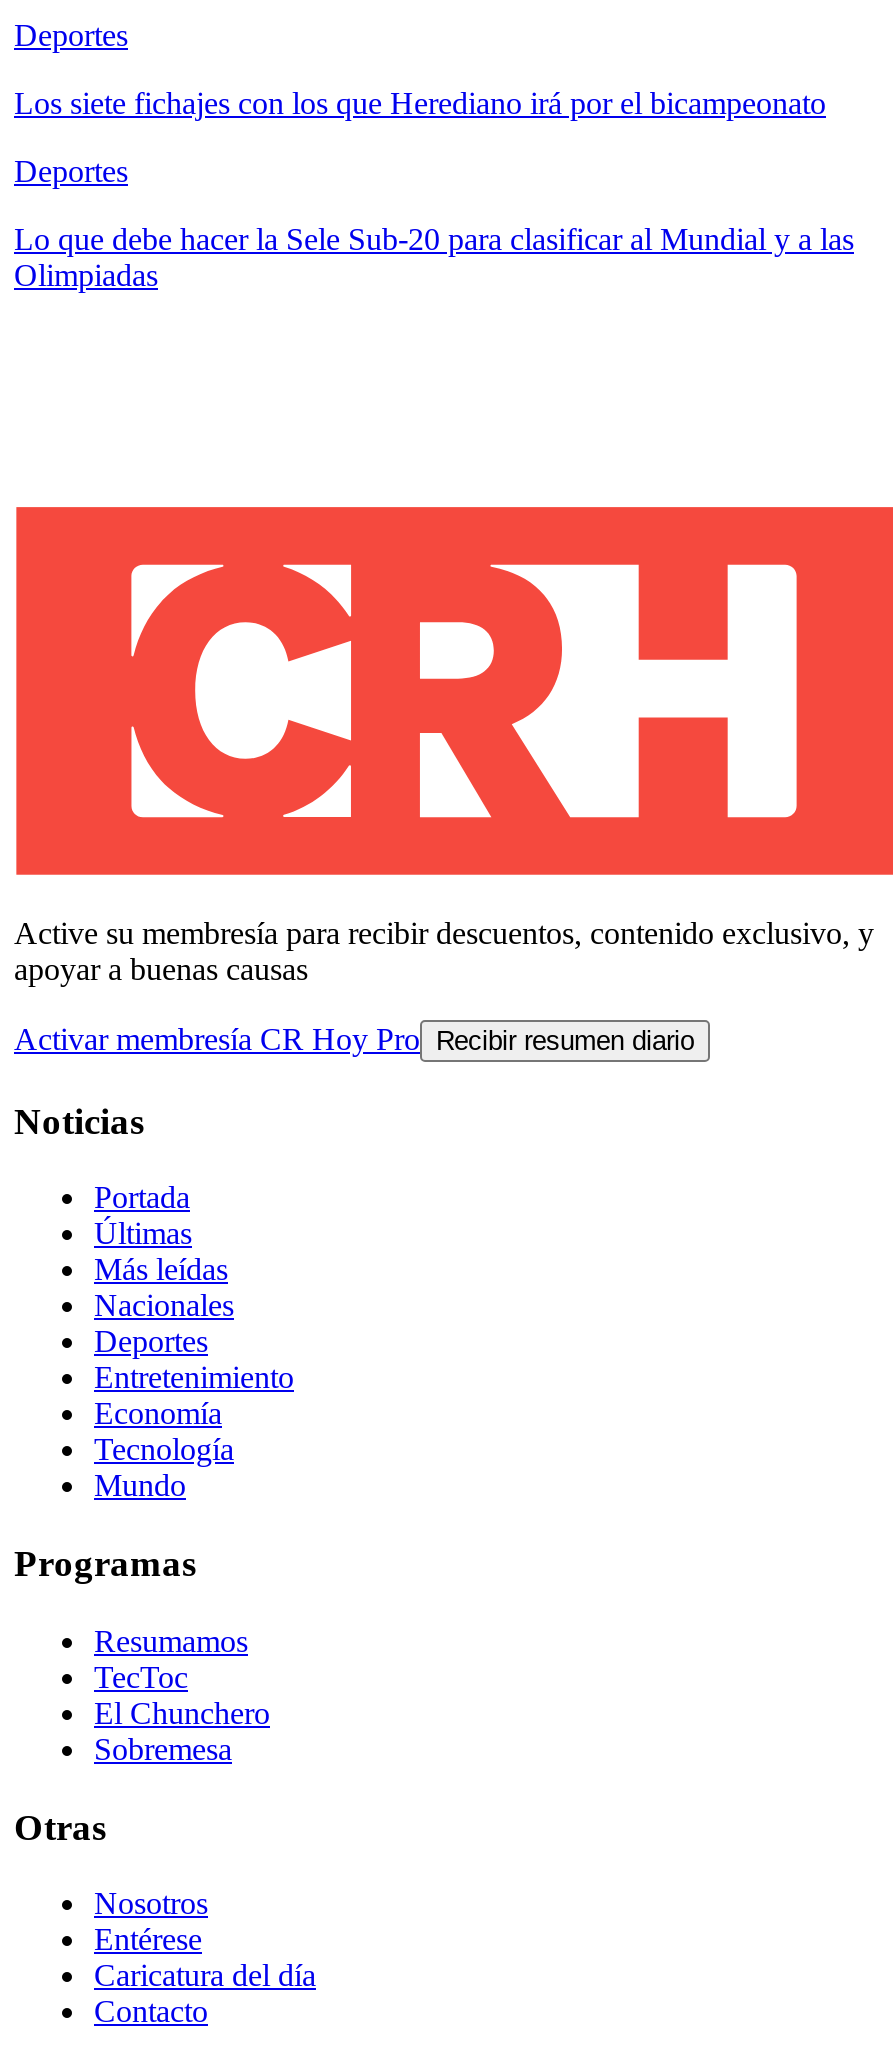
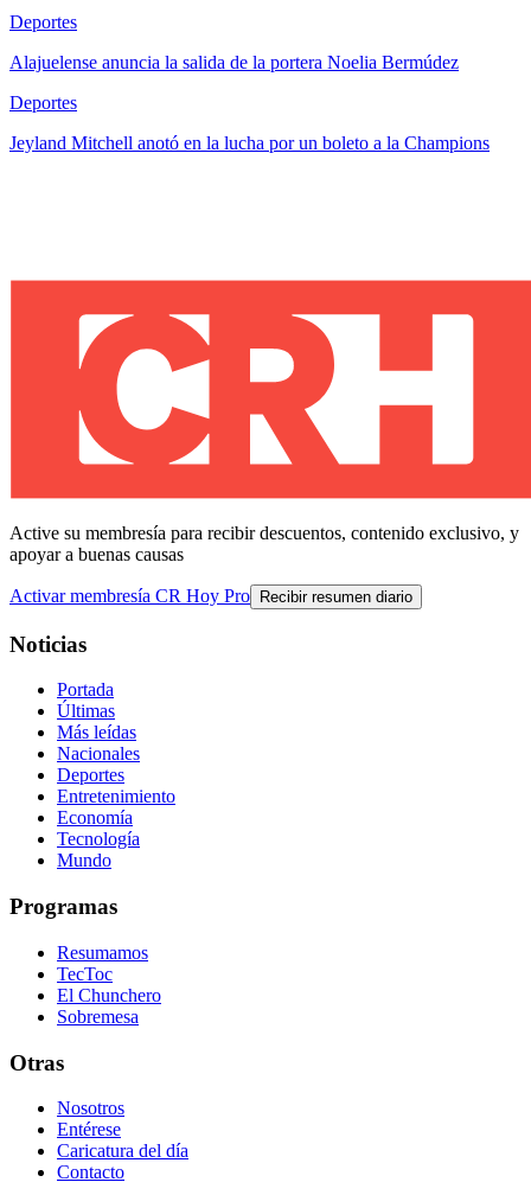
[14,86,826,120] Los siete fichajes con los que Herediano irá por el bicampeonato -> [9,52,459,72] Alajuelense anuncia la salida de la portera Noelia Bermúdez
[14,222,854,292] Lo que debe hacer la Sele Sub-20 para clasificar al Mundial y a las | Olimpiadas -> [9,133,490,153] Jeyland Mitchell anotó en la lucha por un boleto a la Champions

